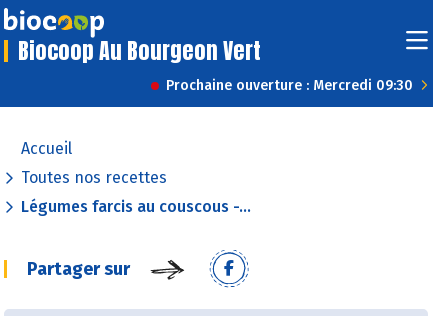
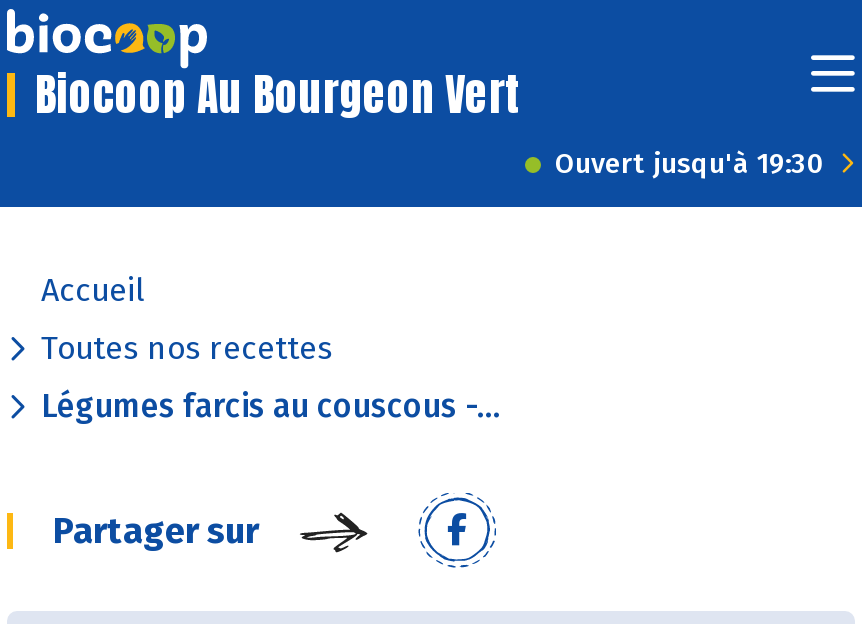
[166,77,413,94] Prochaine ouverture : Mercredi 09:30 -> [555,147,825,181] Ouvert jusqu'à 19:30

